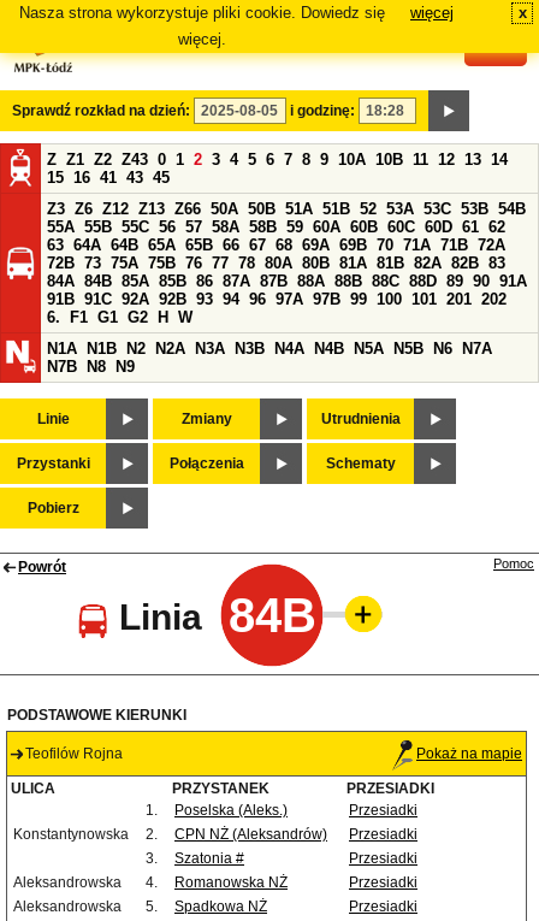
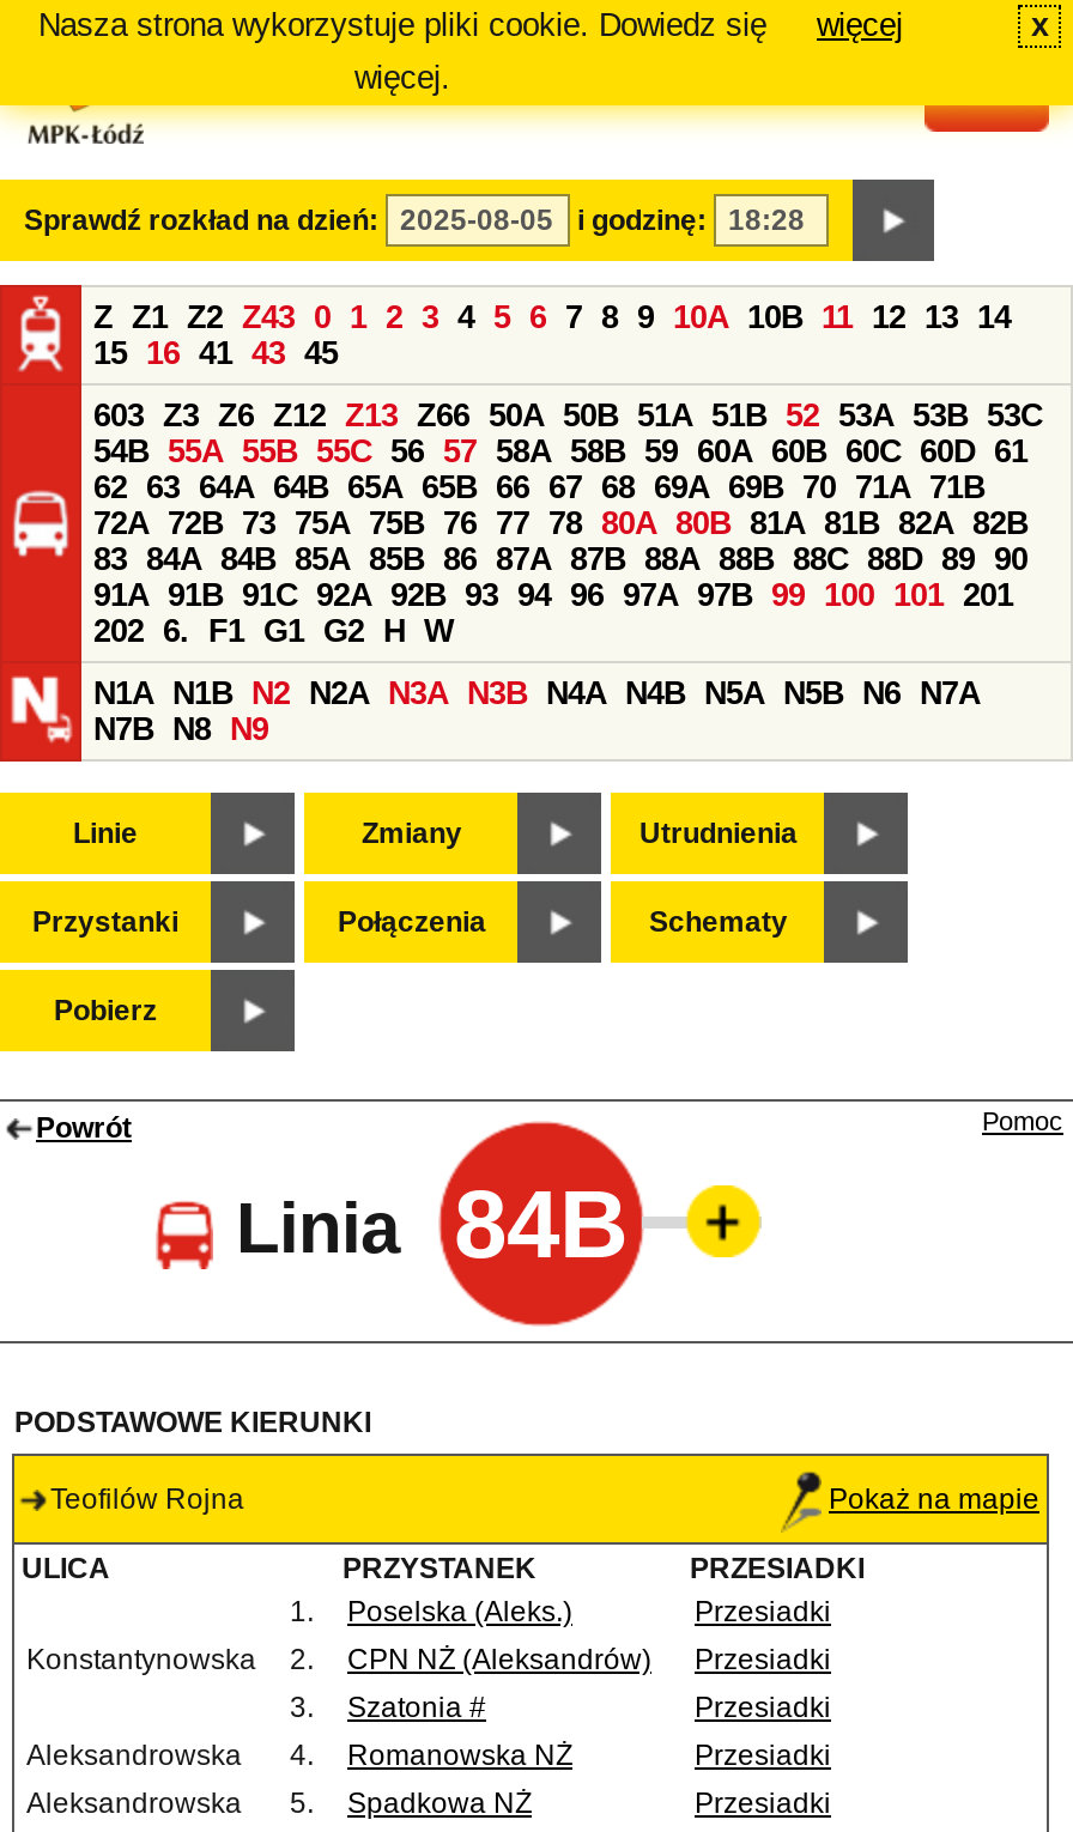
[47,200,527,326] Z3 Z6 Z12 Z13 Z66 50A 50B 51A 51B 52 53A 53C 53B 54B | 55A 55B 55C 56 57 58A 58B 59 60A 60B 60C 60D 61 62 | 63 64A 64B 65A 65B 66 67 68 69A 69B 70 71A 71B 72A | 72B 73 75A 75B 76 77 78 80A 80B 81A 81B 82A 82B 83 | 84A 84B 85A 85B 86 87A 87B 88A 88B 88C 88D 89 90 91A | 91B 91C 92A 92B 93 94 96 97A 97B 99 100 101 201 202 | 6. F1 G1 G2 H W -> [93,398,1042,649] 603 Z3 Z6 Z12 Z13 Z66 50A 50B 51A 51B 52 53A 53B 53C | 54B 55A 55B 55C 56 57 58A 58B 59 60A 60B 60C 60D 61 | 62 63 64A 64B 65A 65B 66 67 68 69A 69B 70 71A 71B | 72A 72B 73 75A 75B 76 77 78 80A 80B 81A 81B 82A 82B | 83 84A 84B 85A 85B 86 87A 87B 88A 88B 88C 88D 89 90 | 91A 91B 91C 92A 92B 93 94 96 97A 97B 99 100 101 201 | 202 6. F1 G1 G2 H W

